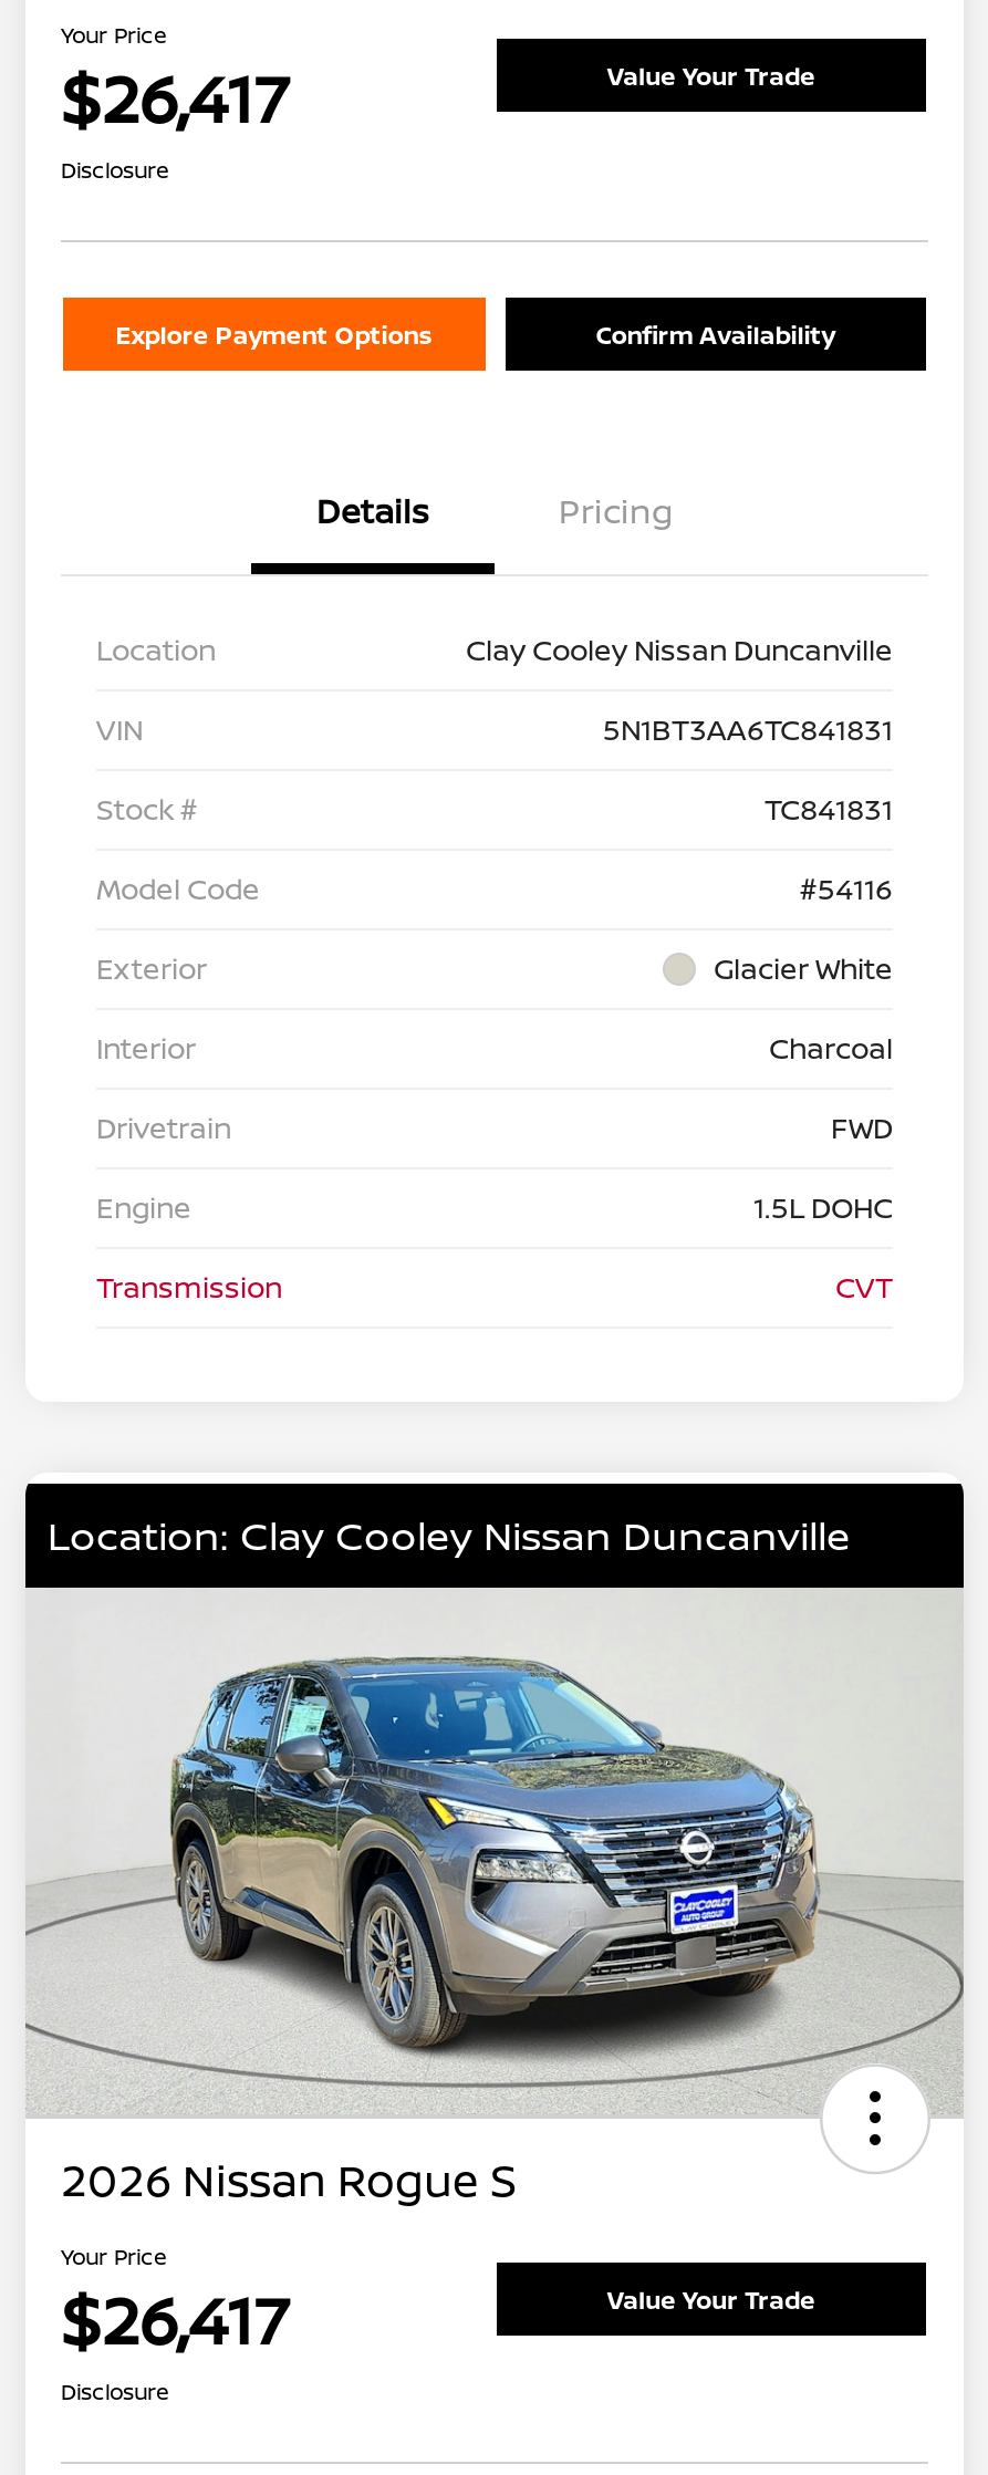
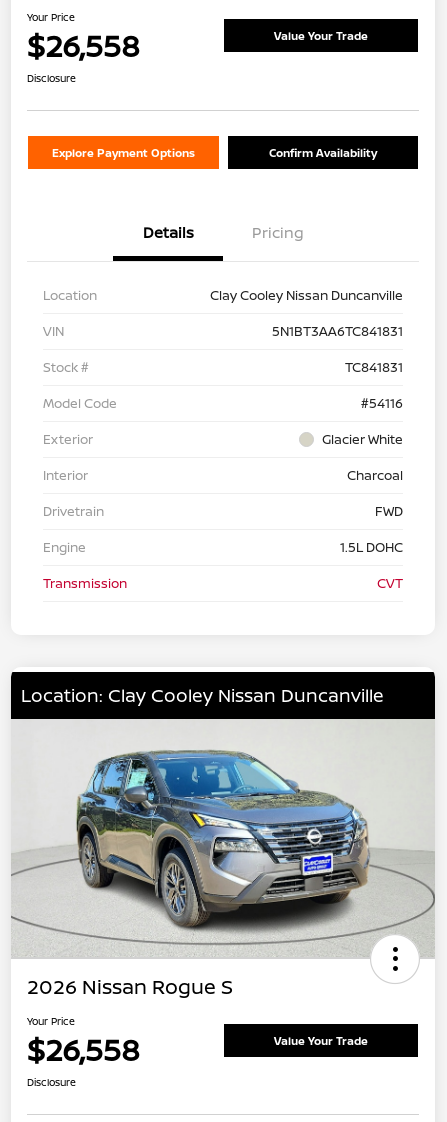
[61,52,289,142] $26,417 -> [27,25,140,66] $26,558
[61,2274,289,2365] $26,417 -> [27,1029,140,1070] $26,558

